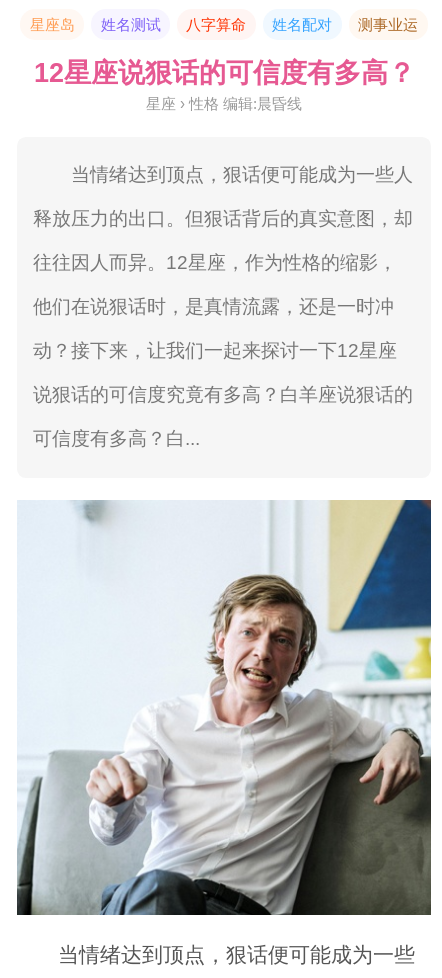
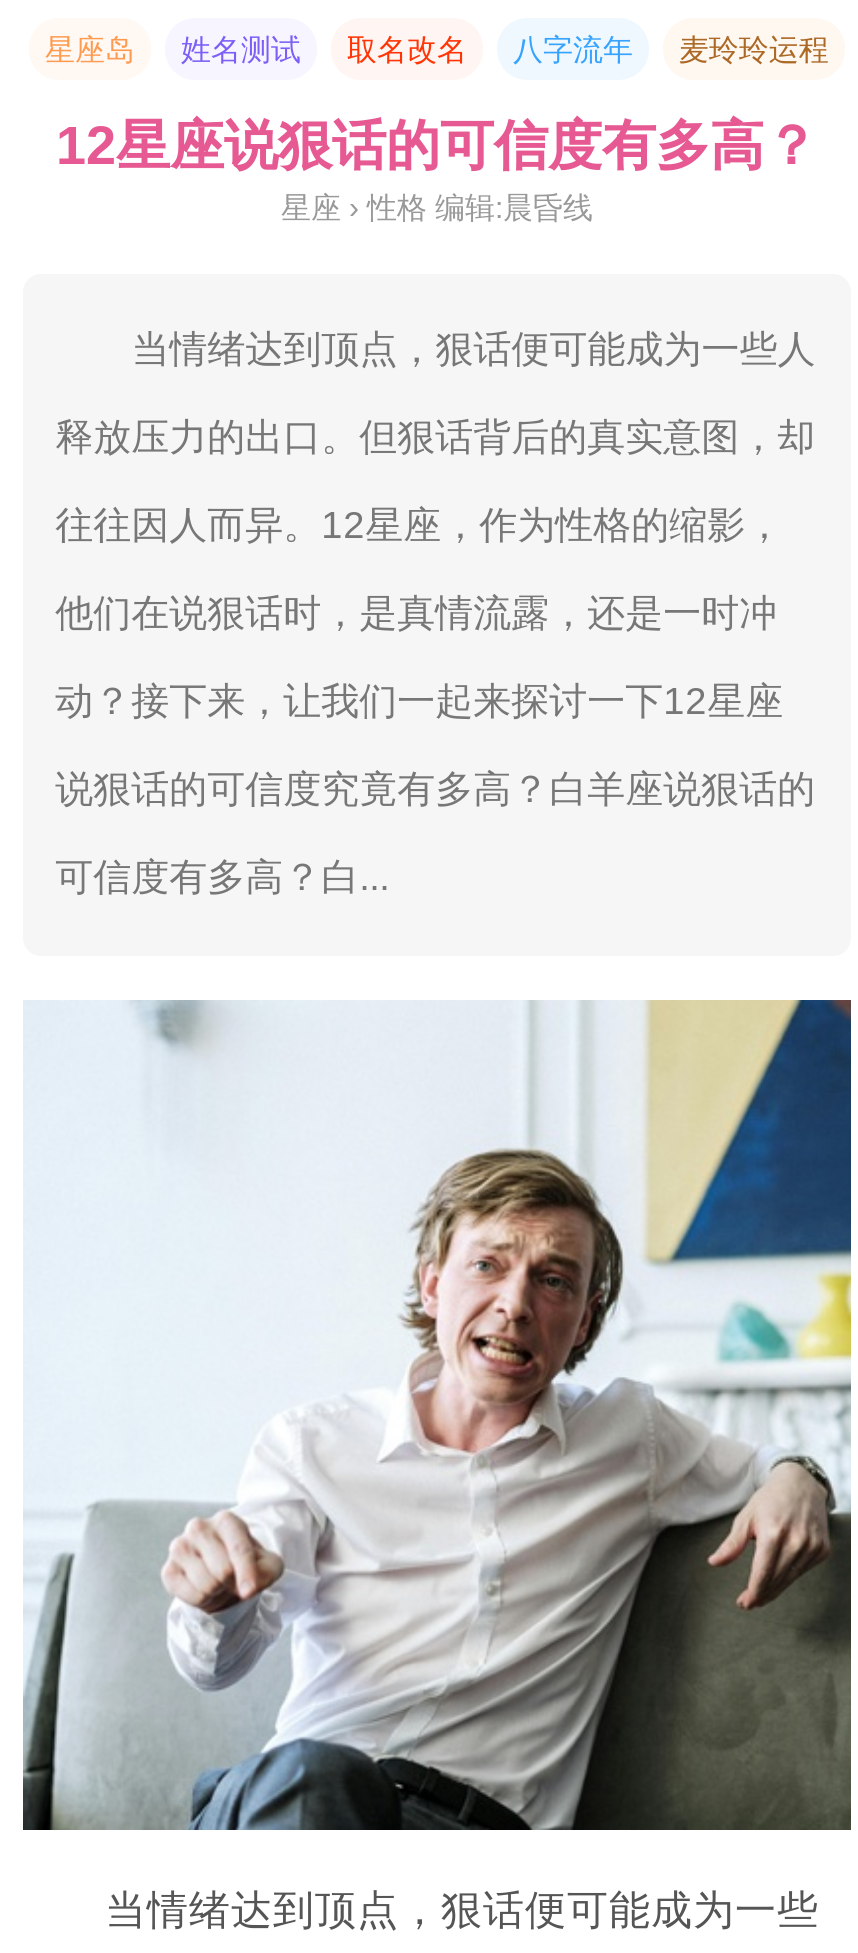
[186,16,418,33] 八字算命 | 姓名配对 | 测事业运 -> [347,32,829,66] 取名改名 | 八字流年 | 麦玲玲运程

